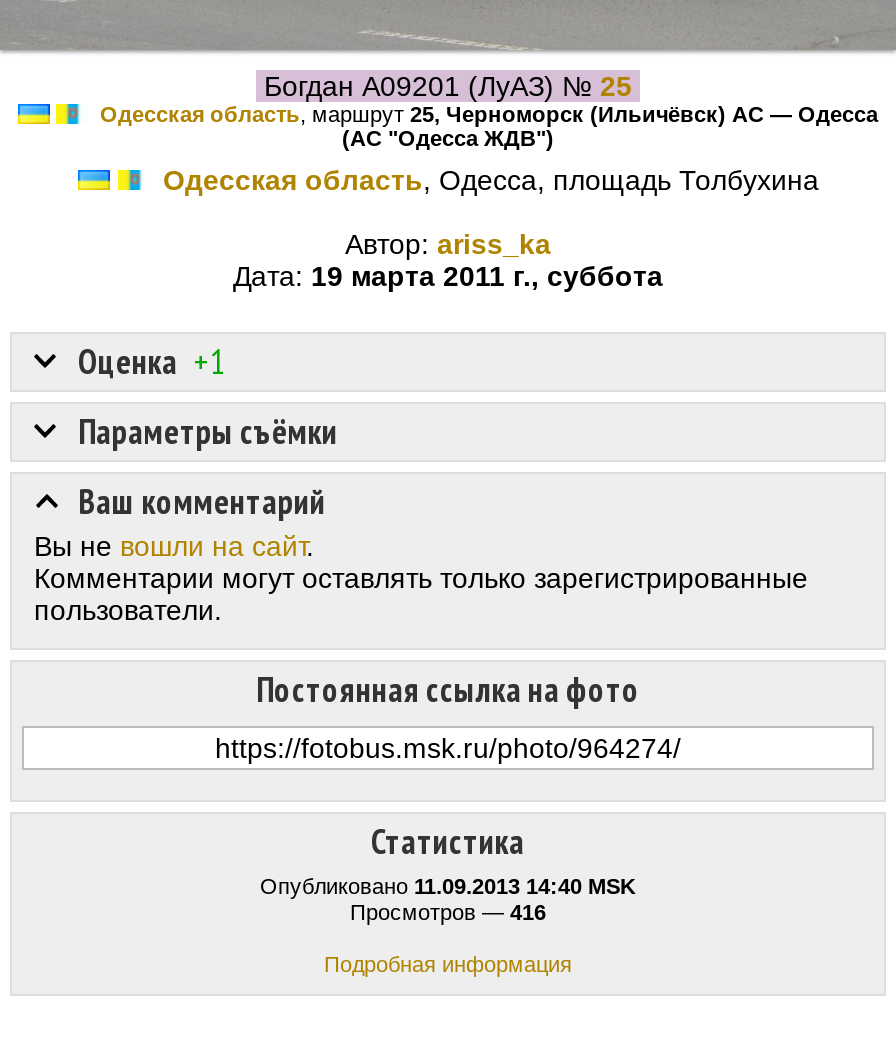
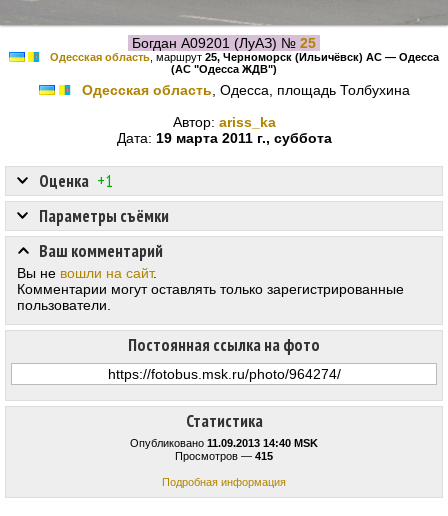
[350,900,546,924] Просмотров — 416 -> [175,450,273,462] Просмотров — 415

